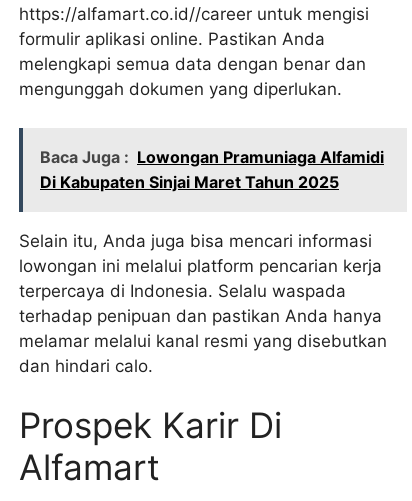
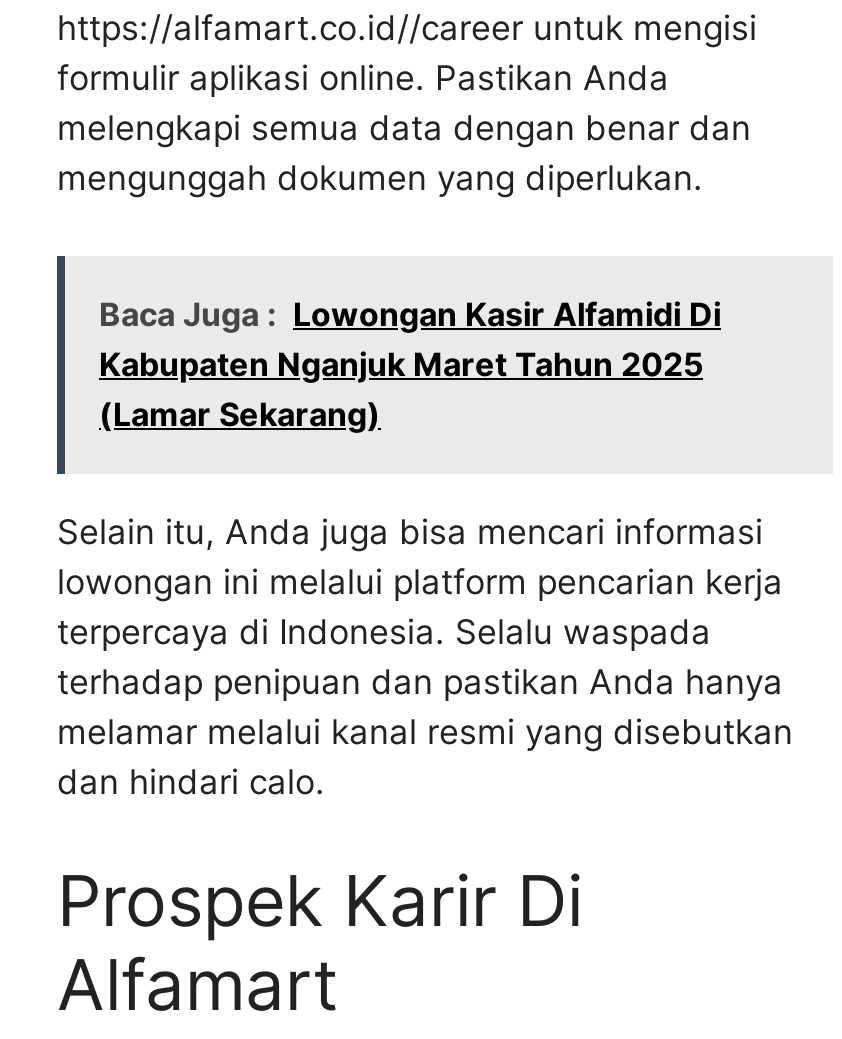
[40,147,384,192] Baca Juga : Lowongan Pramuniaga Alfamidi | Di Kabupaten Sinjai Maret Tahun 2025 -> [99,293,721,433] Baca Juga : Lowongan Kasir Alfamidi Di | Kabupaten Nganjuk Maret Tahun 2025 | (Lamar Sekarang)

